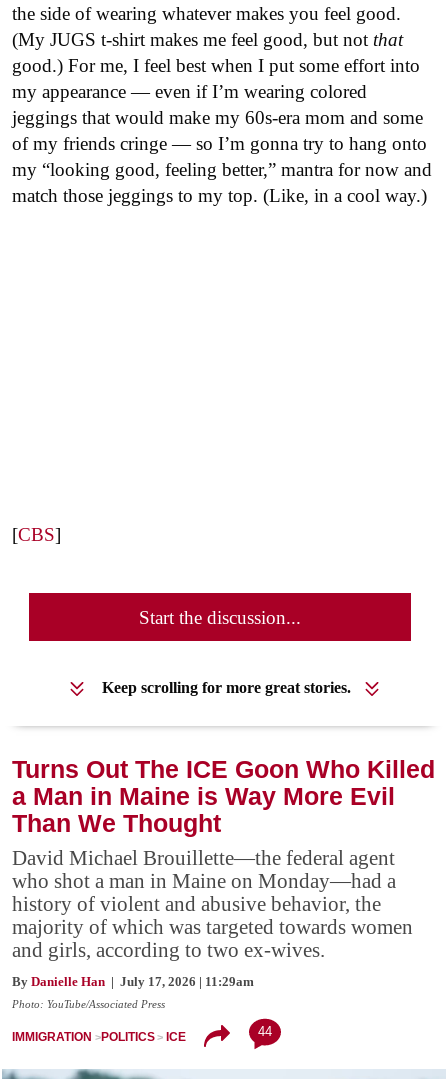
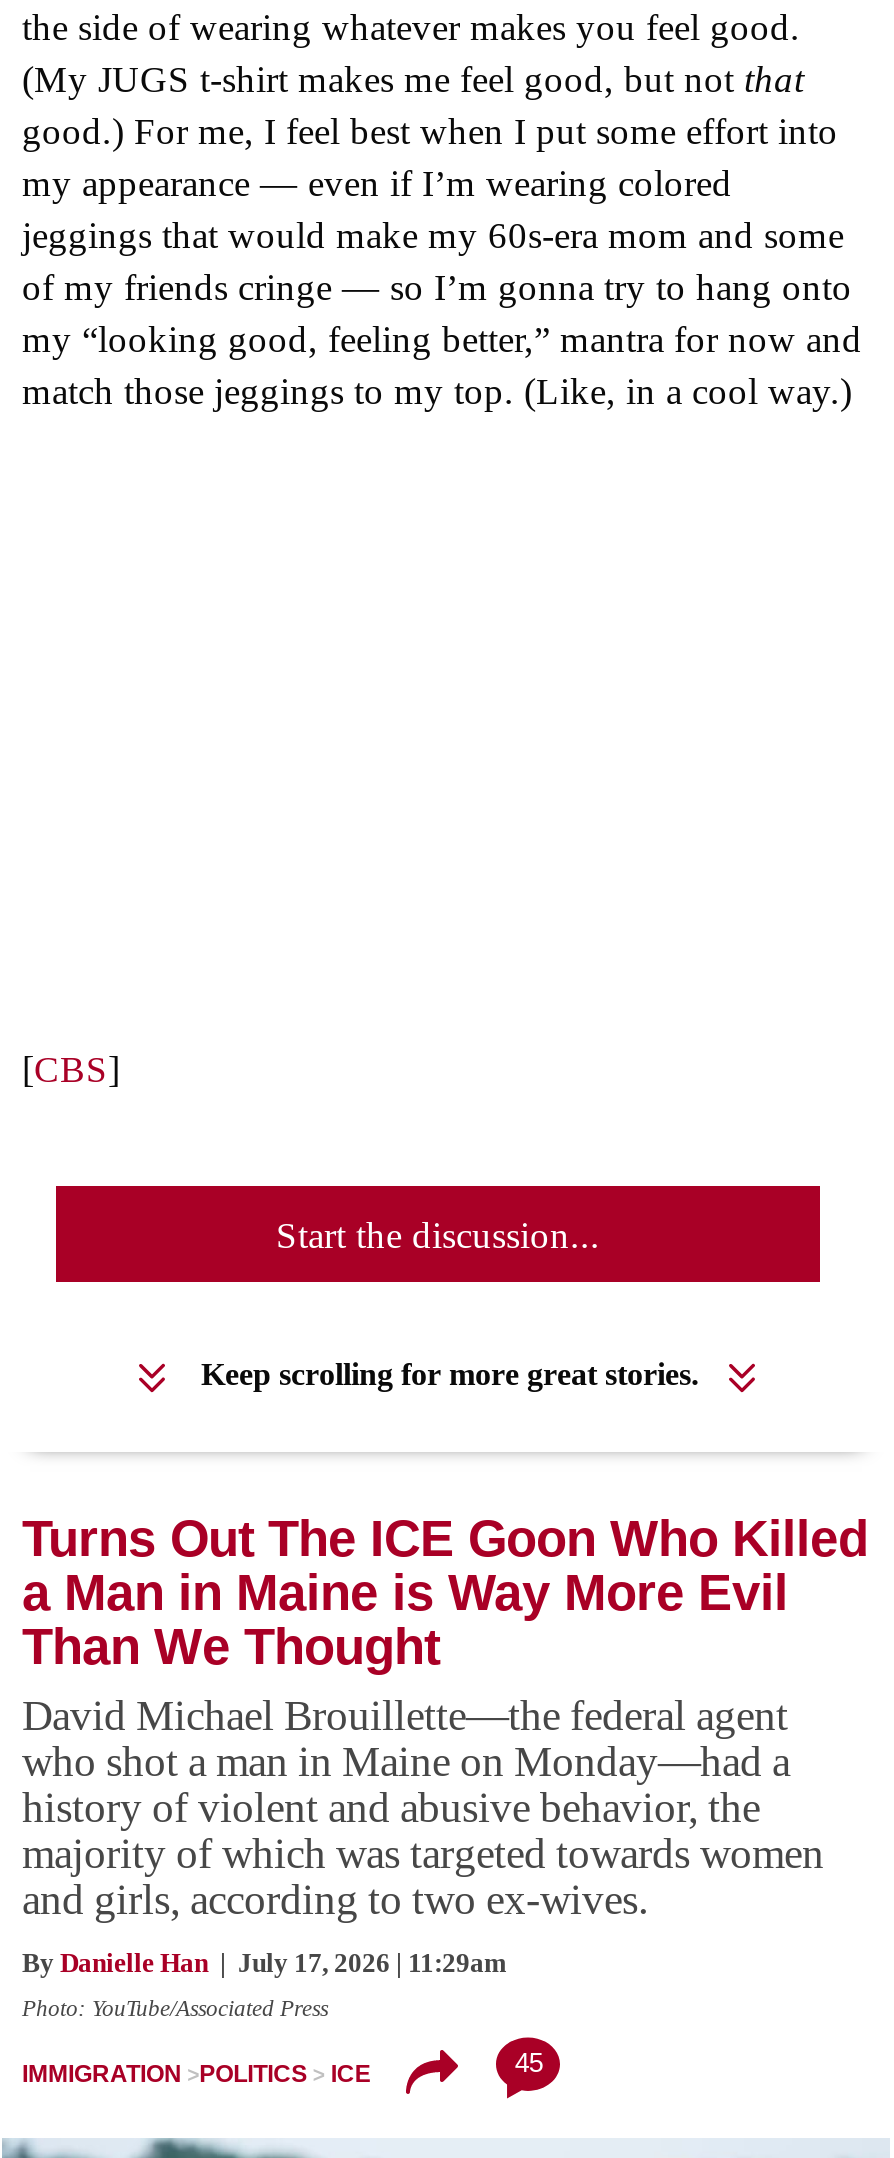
[258,1024,272,1039] 44 -> [515,2049,543,2079] 45

